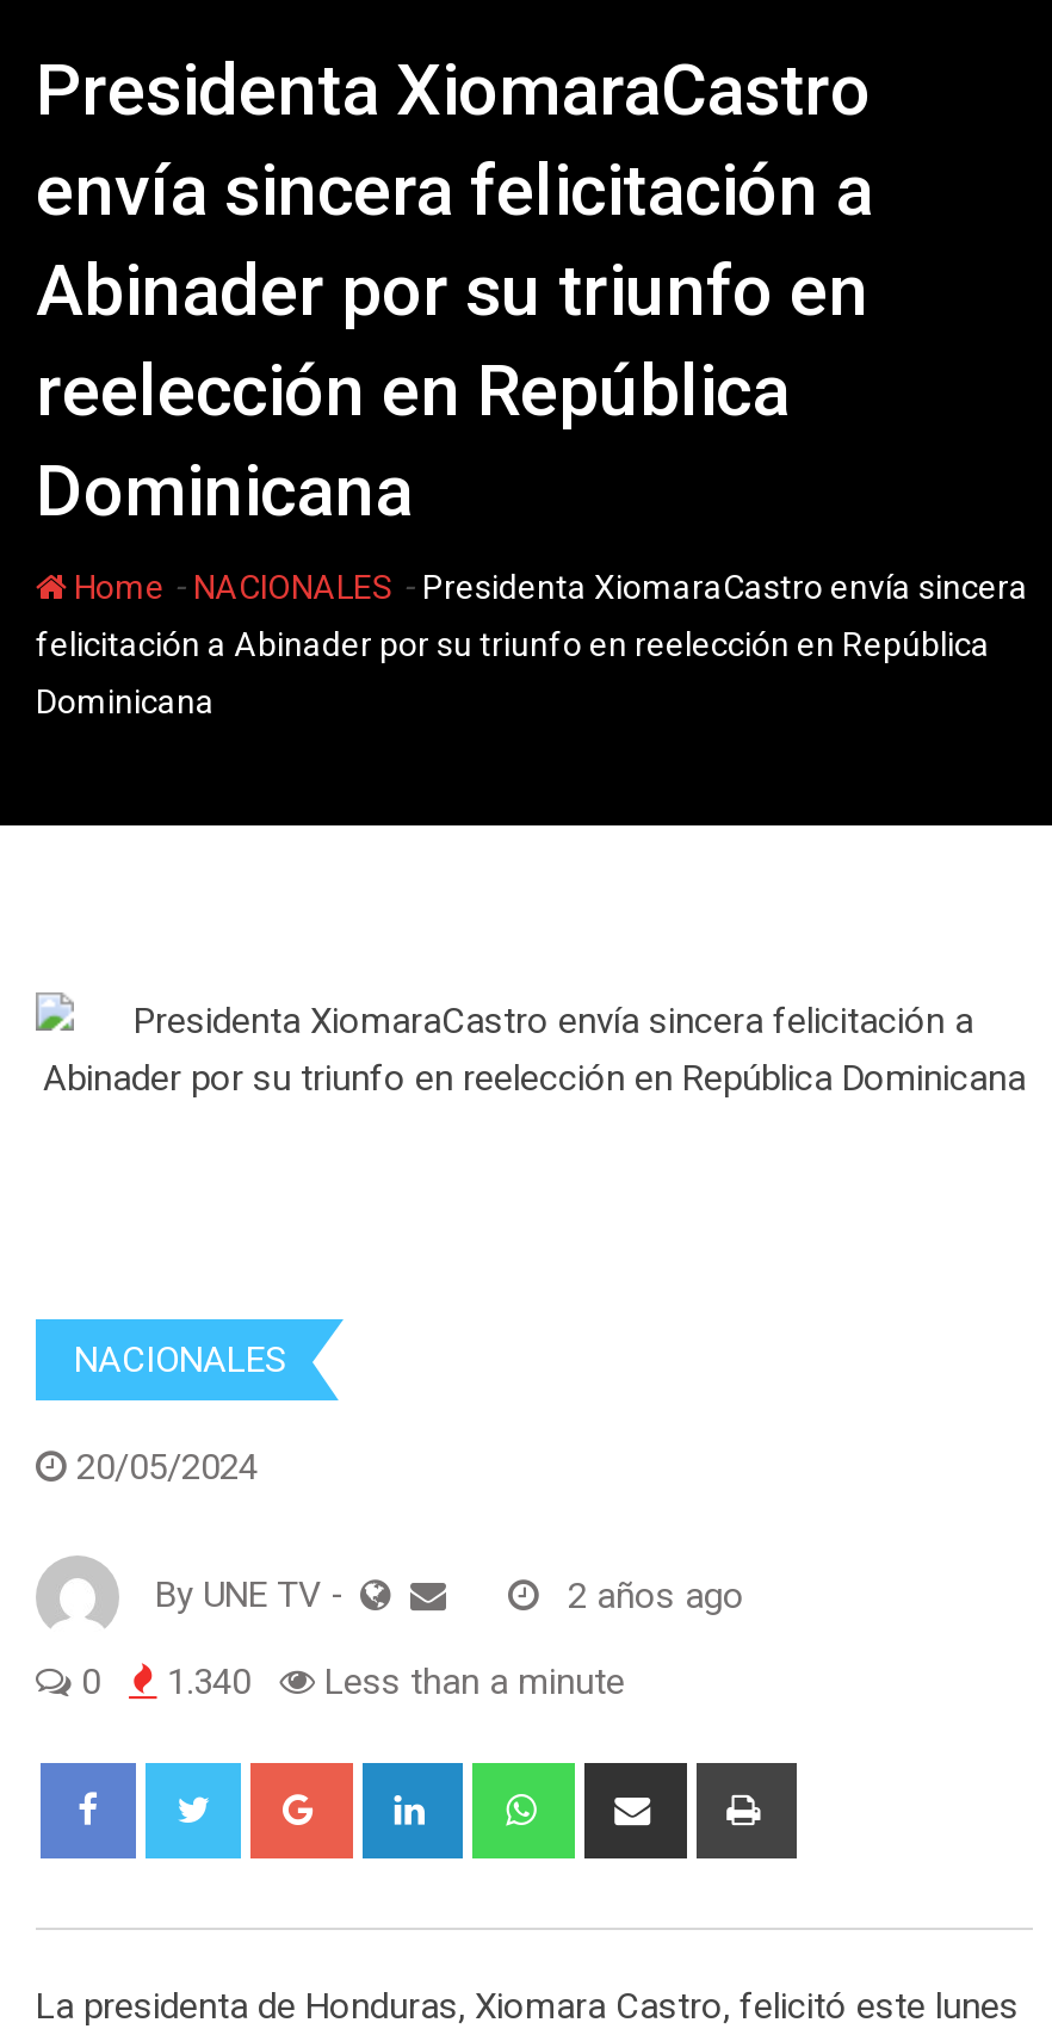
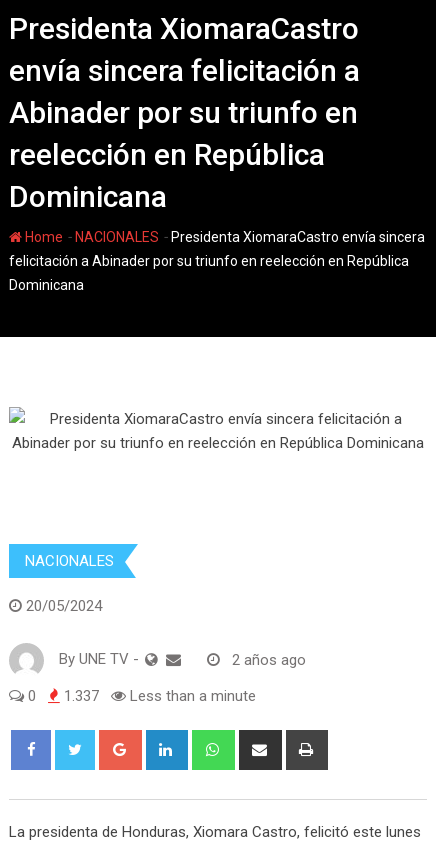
[72,1661,625,1704] 0 1.340 Less than a minute -> [24,687,256,705] 0 1.337 Less than a minute

